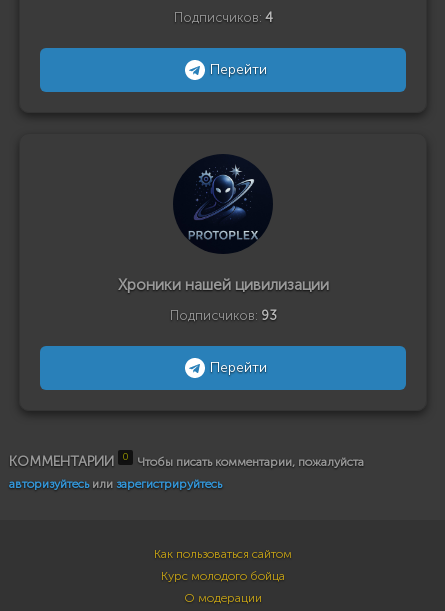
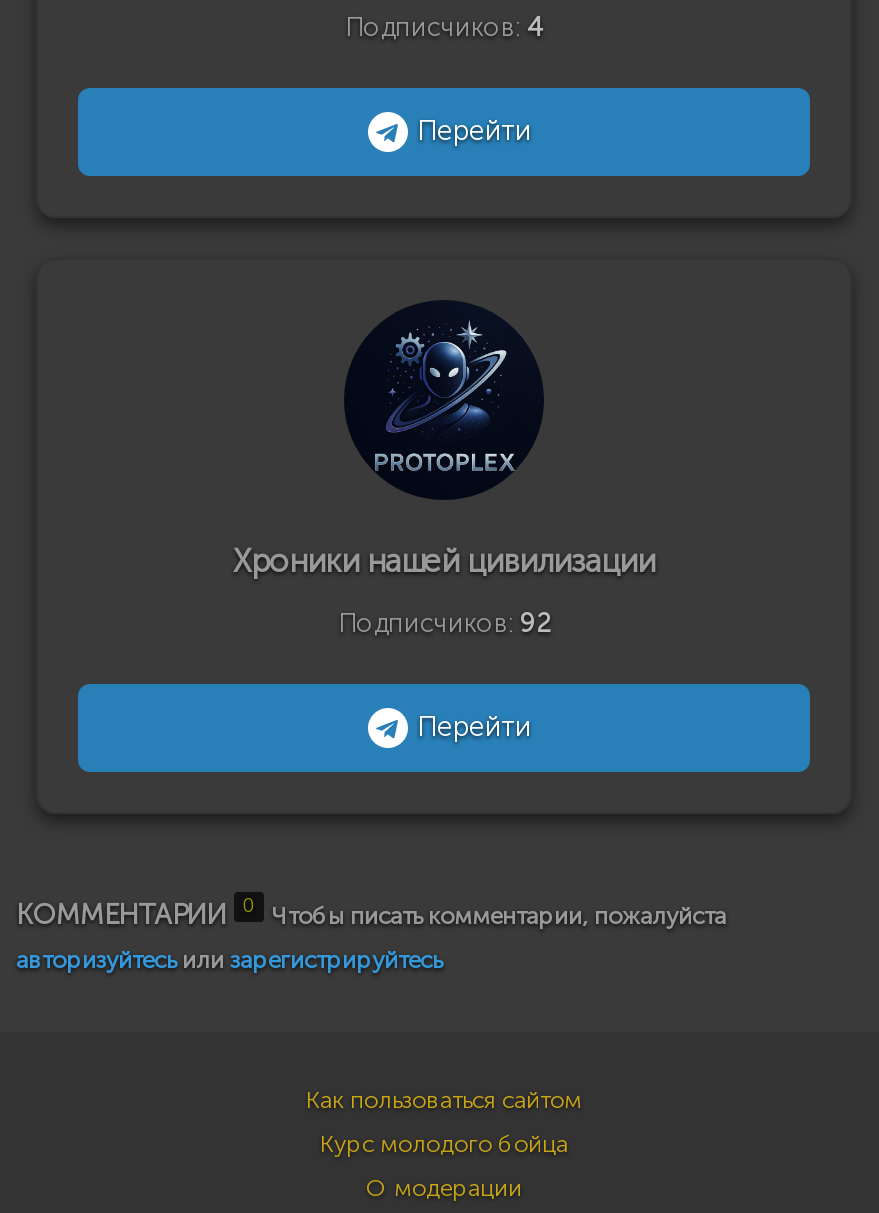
[169,308,276,323] Подписчиков: 93 -> [338,608,550,638] Подписчиков: 92

